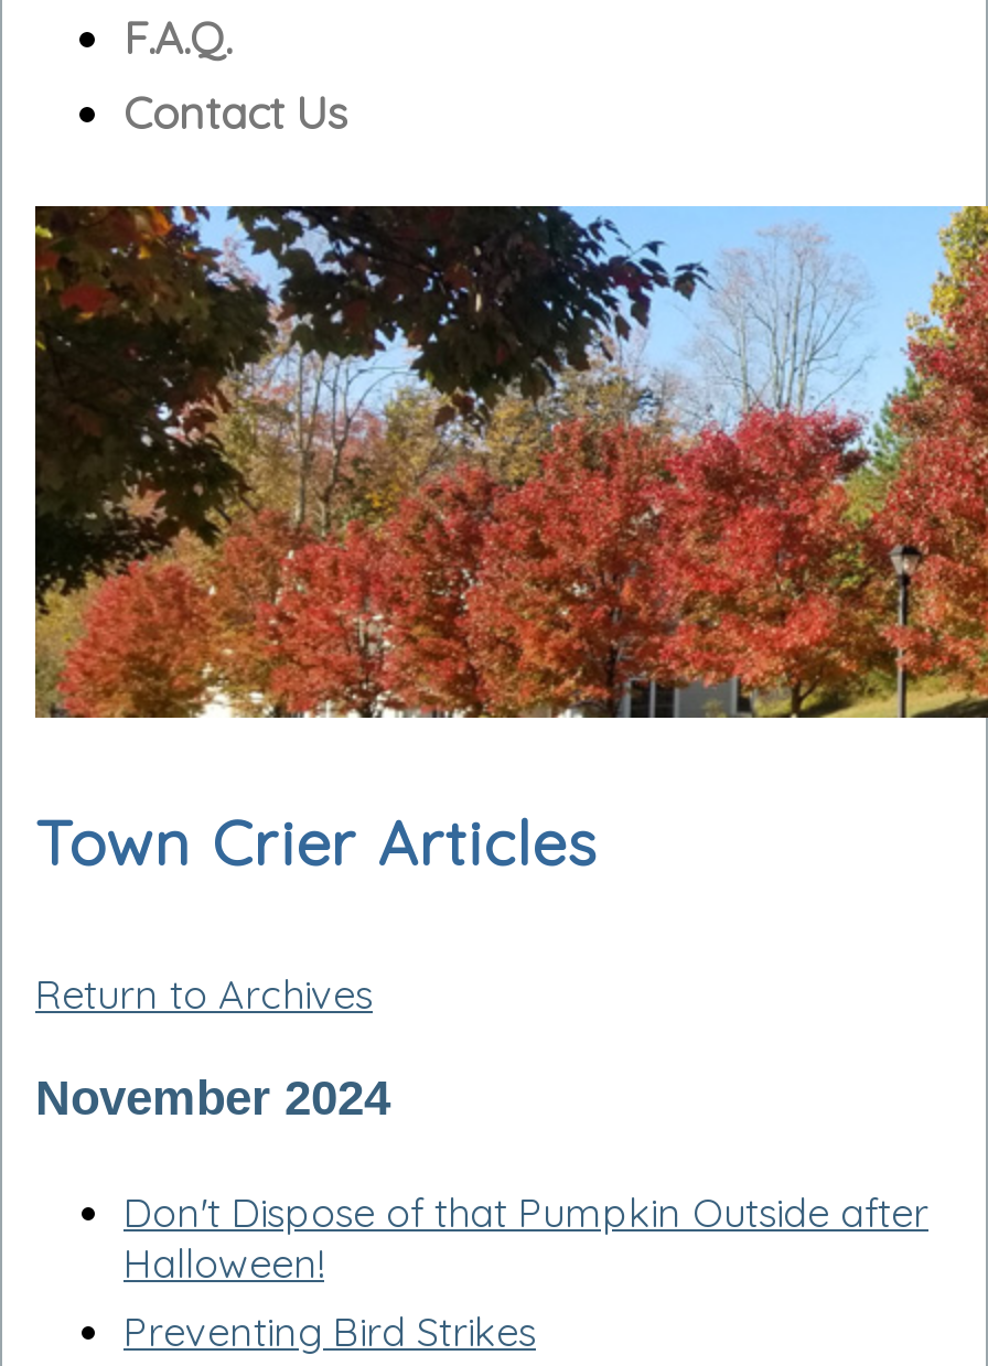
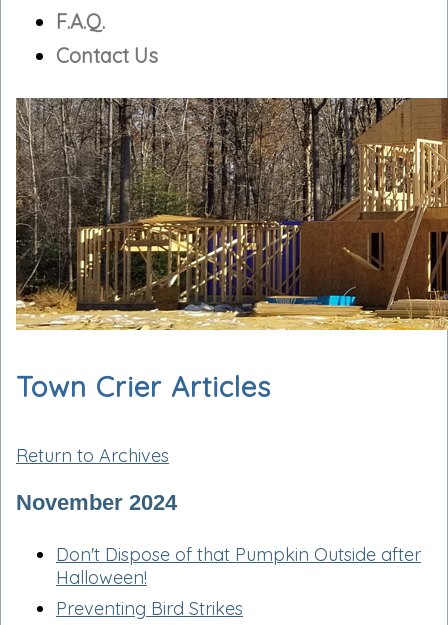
[33,204,981,720] [image] -> [15,97,445,331] [image]

